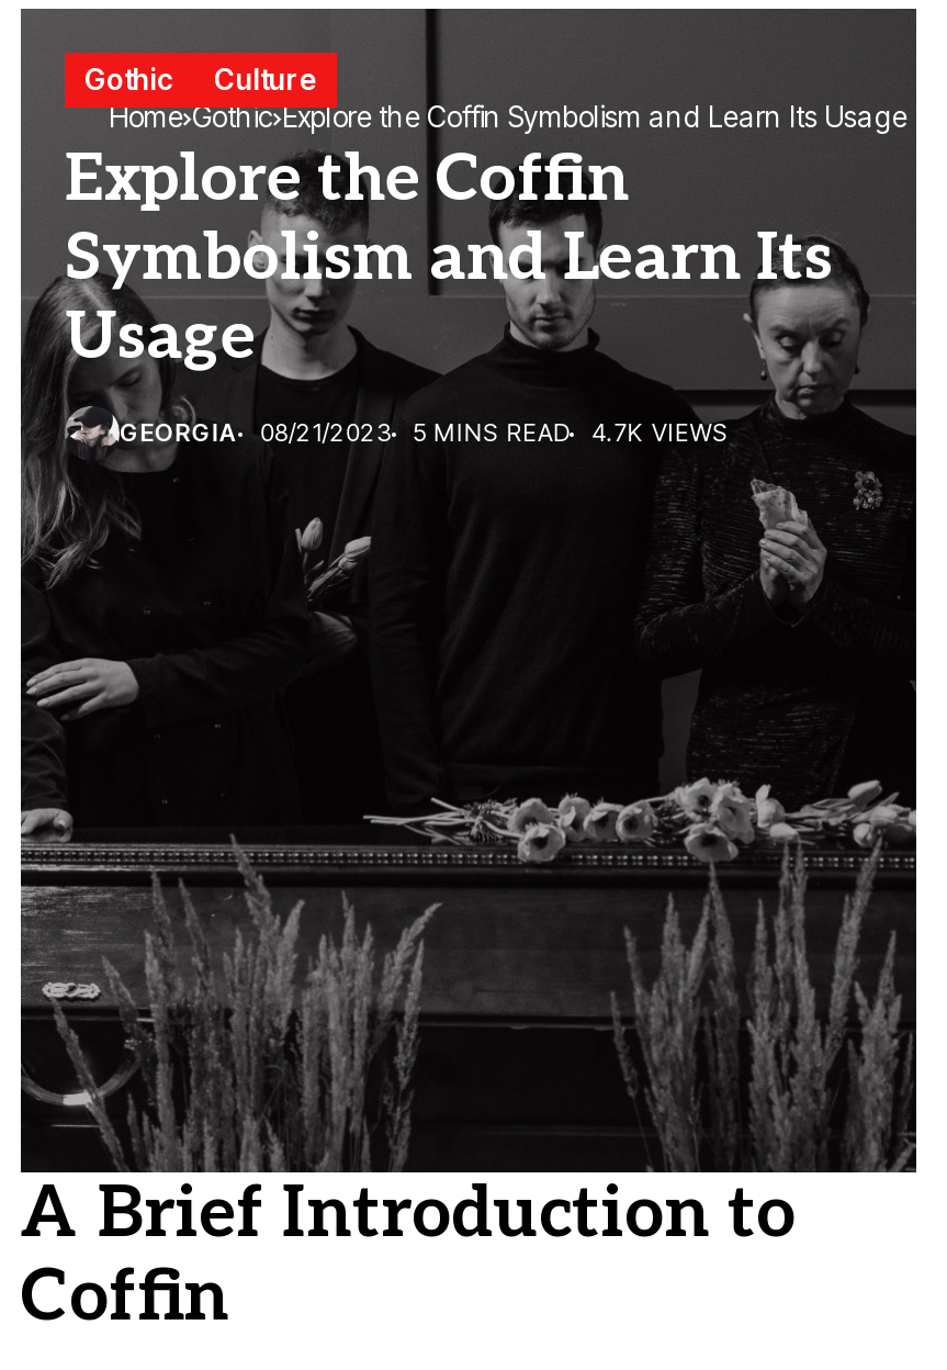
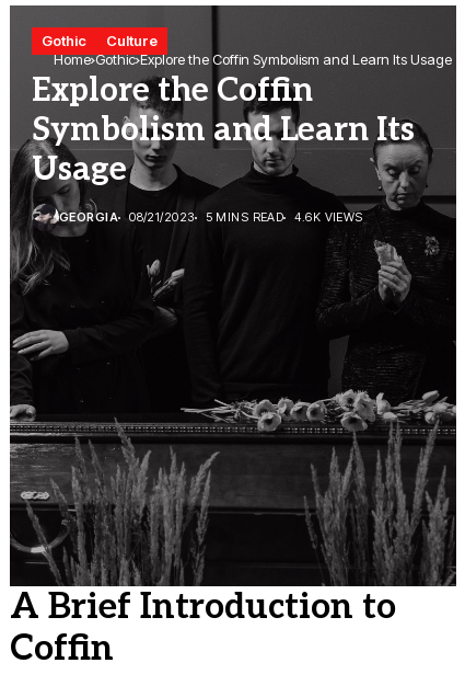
[120,417,729,448] GEORGIA 08/21/2023 5 MINS READ 4.7K VIEWS -> [59,209,363,225] GEORGIA 08/21/2023 5 MINS READ 4.6K VIEWS

